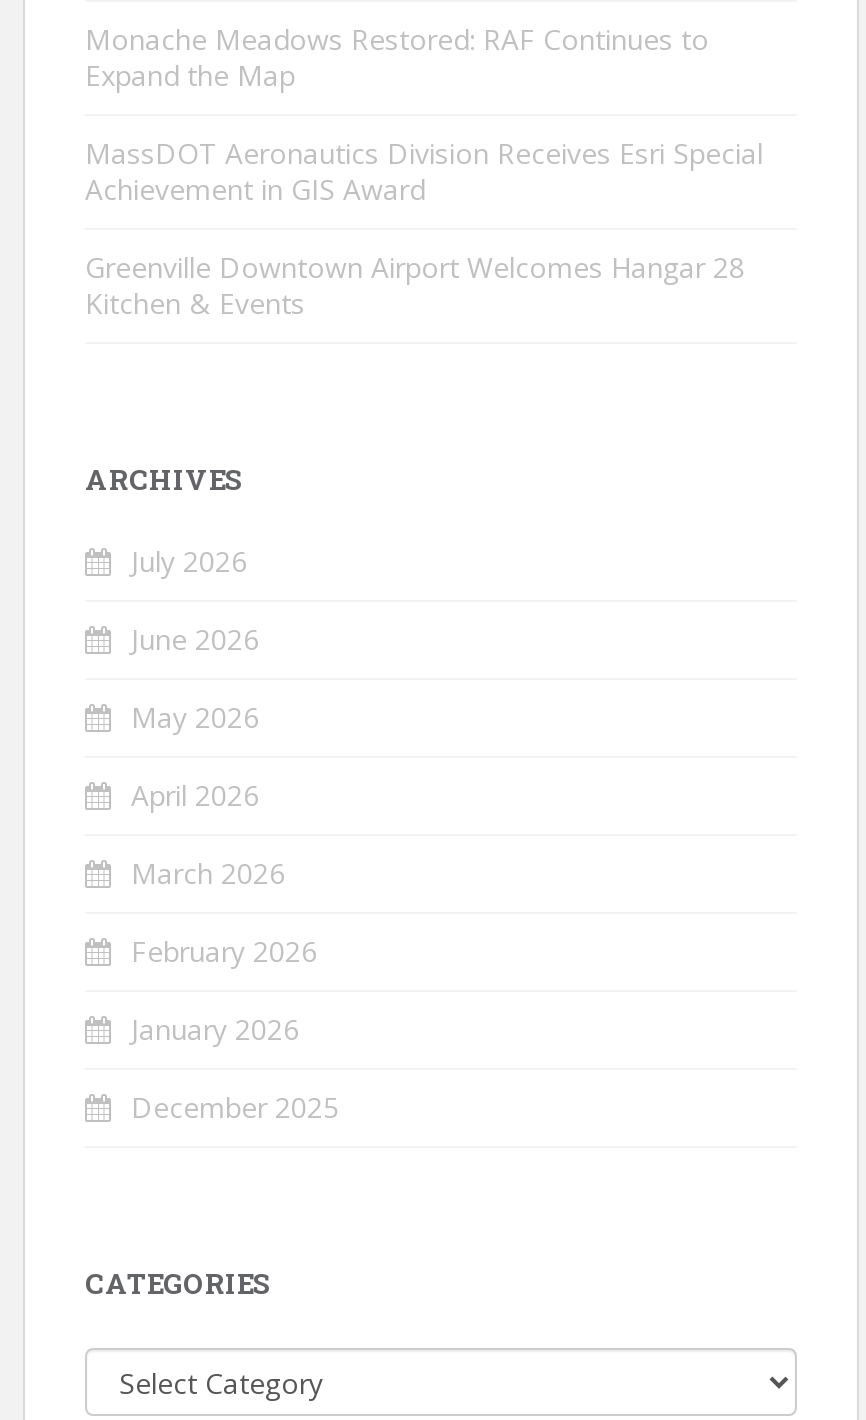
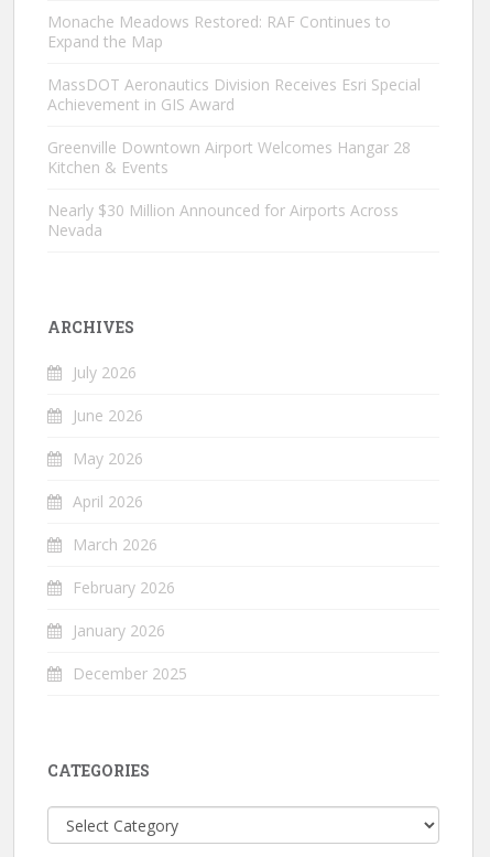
none -> [47,200,399,241] Nearly $30 Million Announced for Airports Across | Nevada

